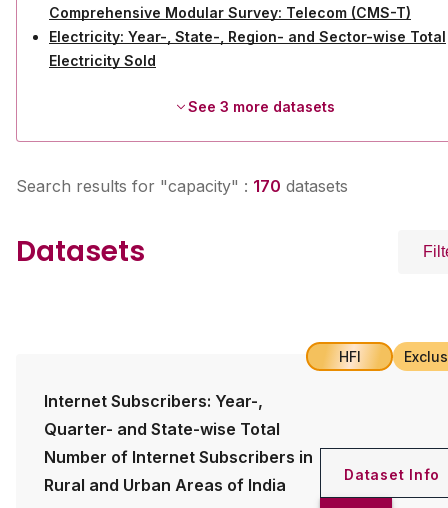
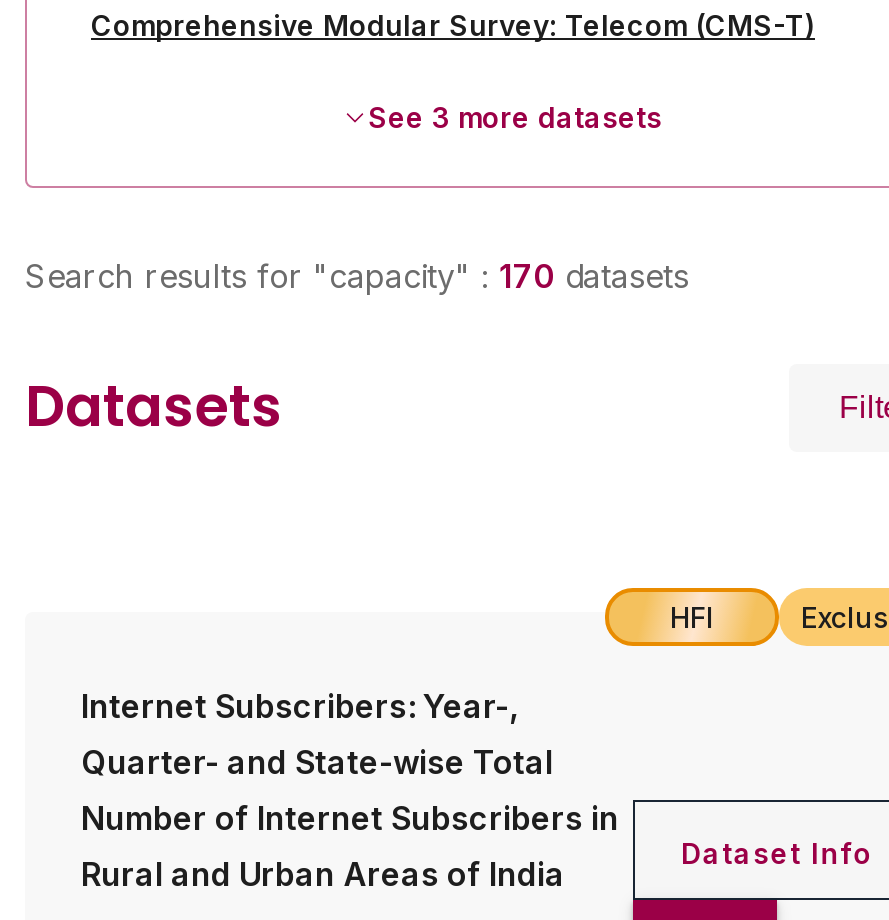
[49,28,446,69] Electricity: Year-, State-, Region- and Sector-wise Total | Electricity Sold -> none

